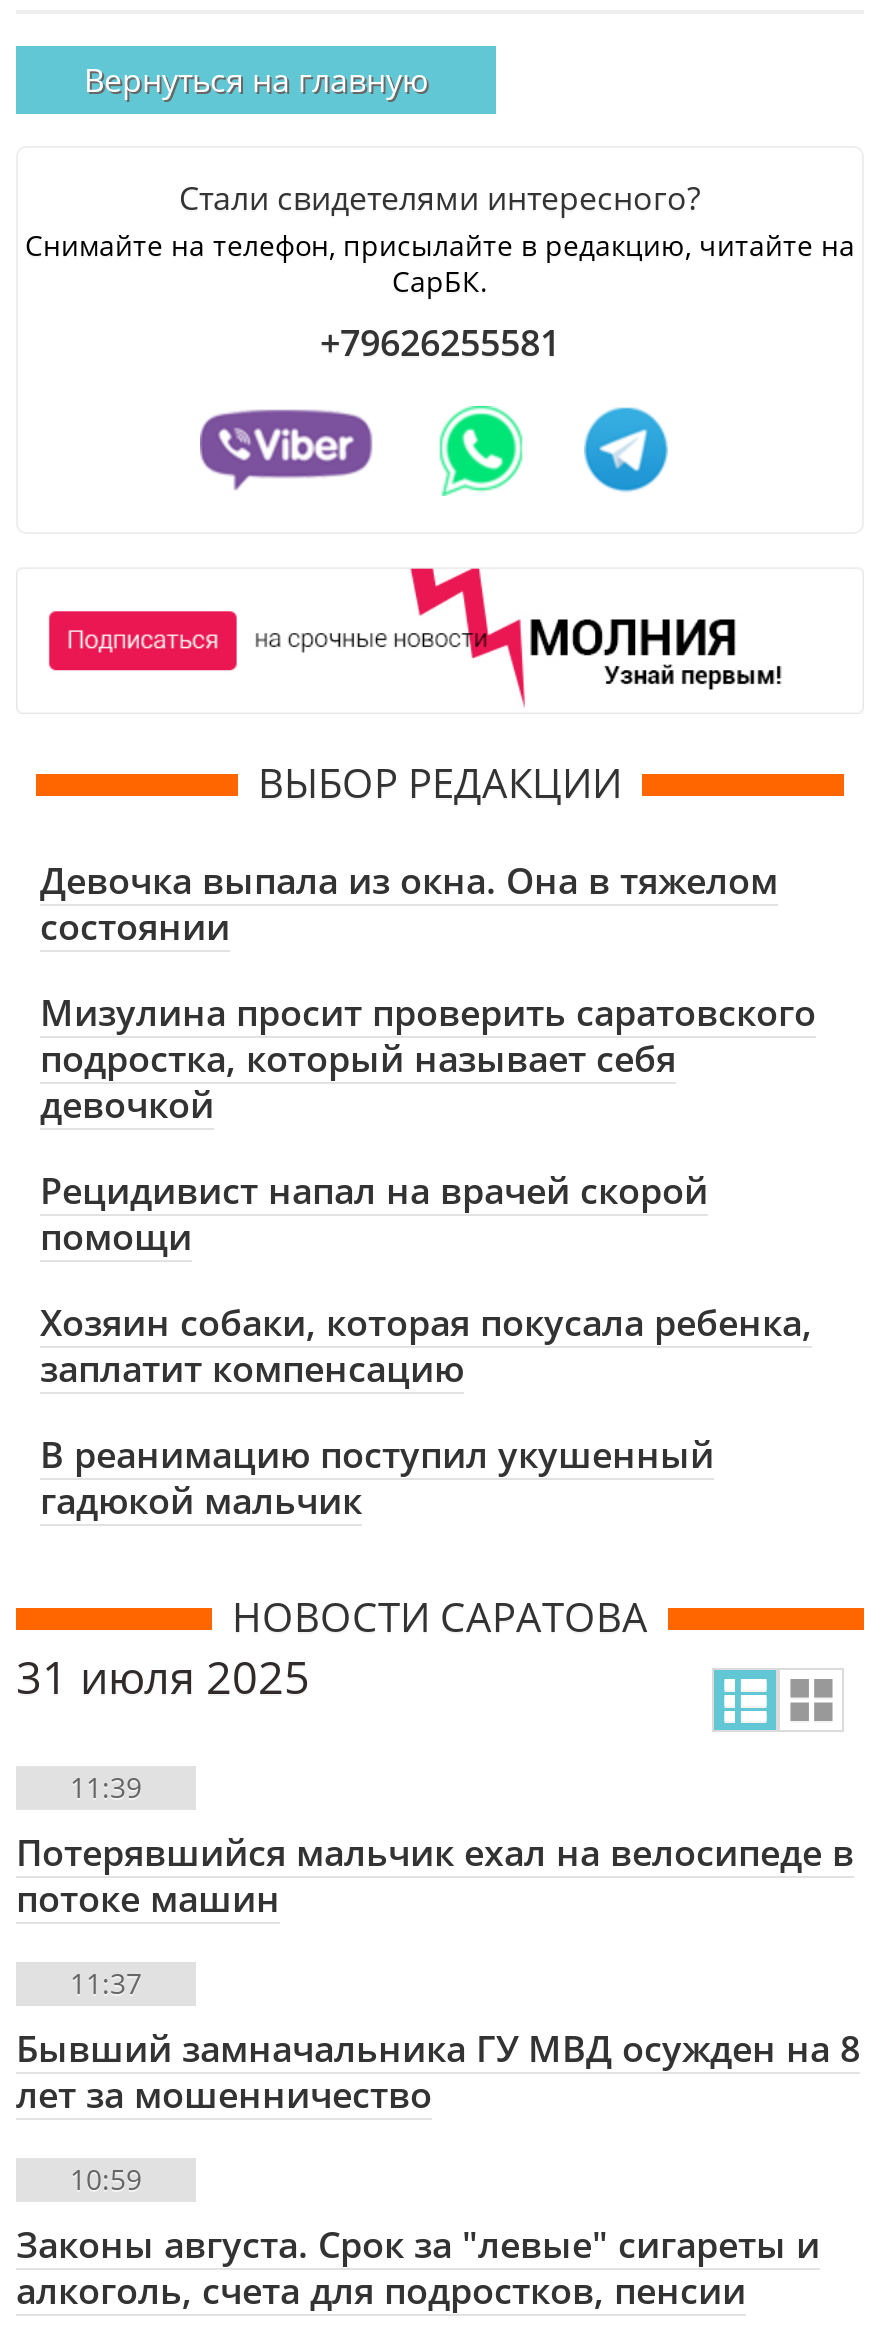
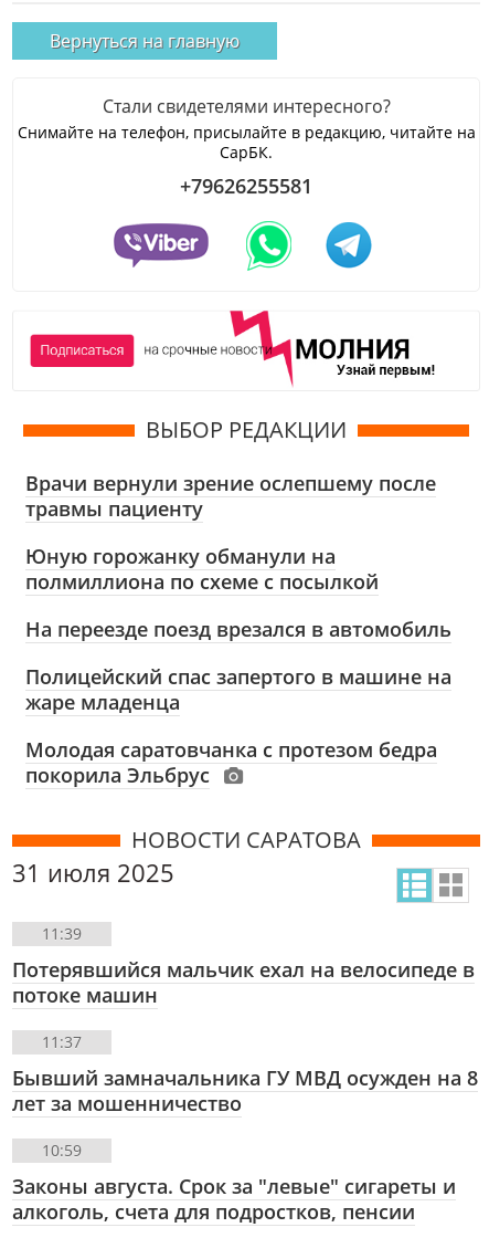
[40,857,778,951] Девочка выпала из окна. Она в тяжелом | состоянии -> [25,470,436,522] Врачи вернули зрение ослепшему после | травмы пациенту
[40,989,816,1129] Мизулина просит проверить саратовского | подростка, который называет себя | девочкой -> [25,543,379,595] Юную горожанку обманули на | полмиллиона по схеме с посылкой
[40,1167,708,1261] Рецидивист напал на врачей скорой | помощи -> [25,616,451,643] На переезде поезд врезался в автомобиль
[40,1299,812,1393] Хозяин собаки, которая покусала ребенка, | заплатит компенсацию -> [25,664,451,716] Полицейский спас запертого в машине на | жаре младенца
[40,1431,714,1525] В реанимацию поступил укушенный | гадюкой мальчик -> [25,737,437,789] Молодая саратовчанка с протезом бедра | покорила Эльбрус

